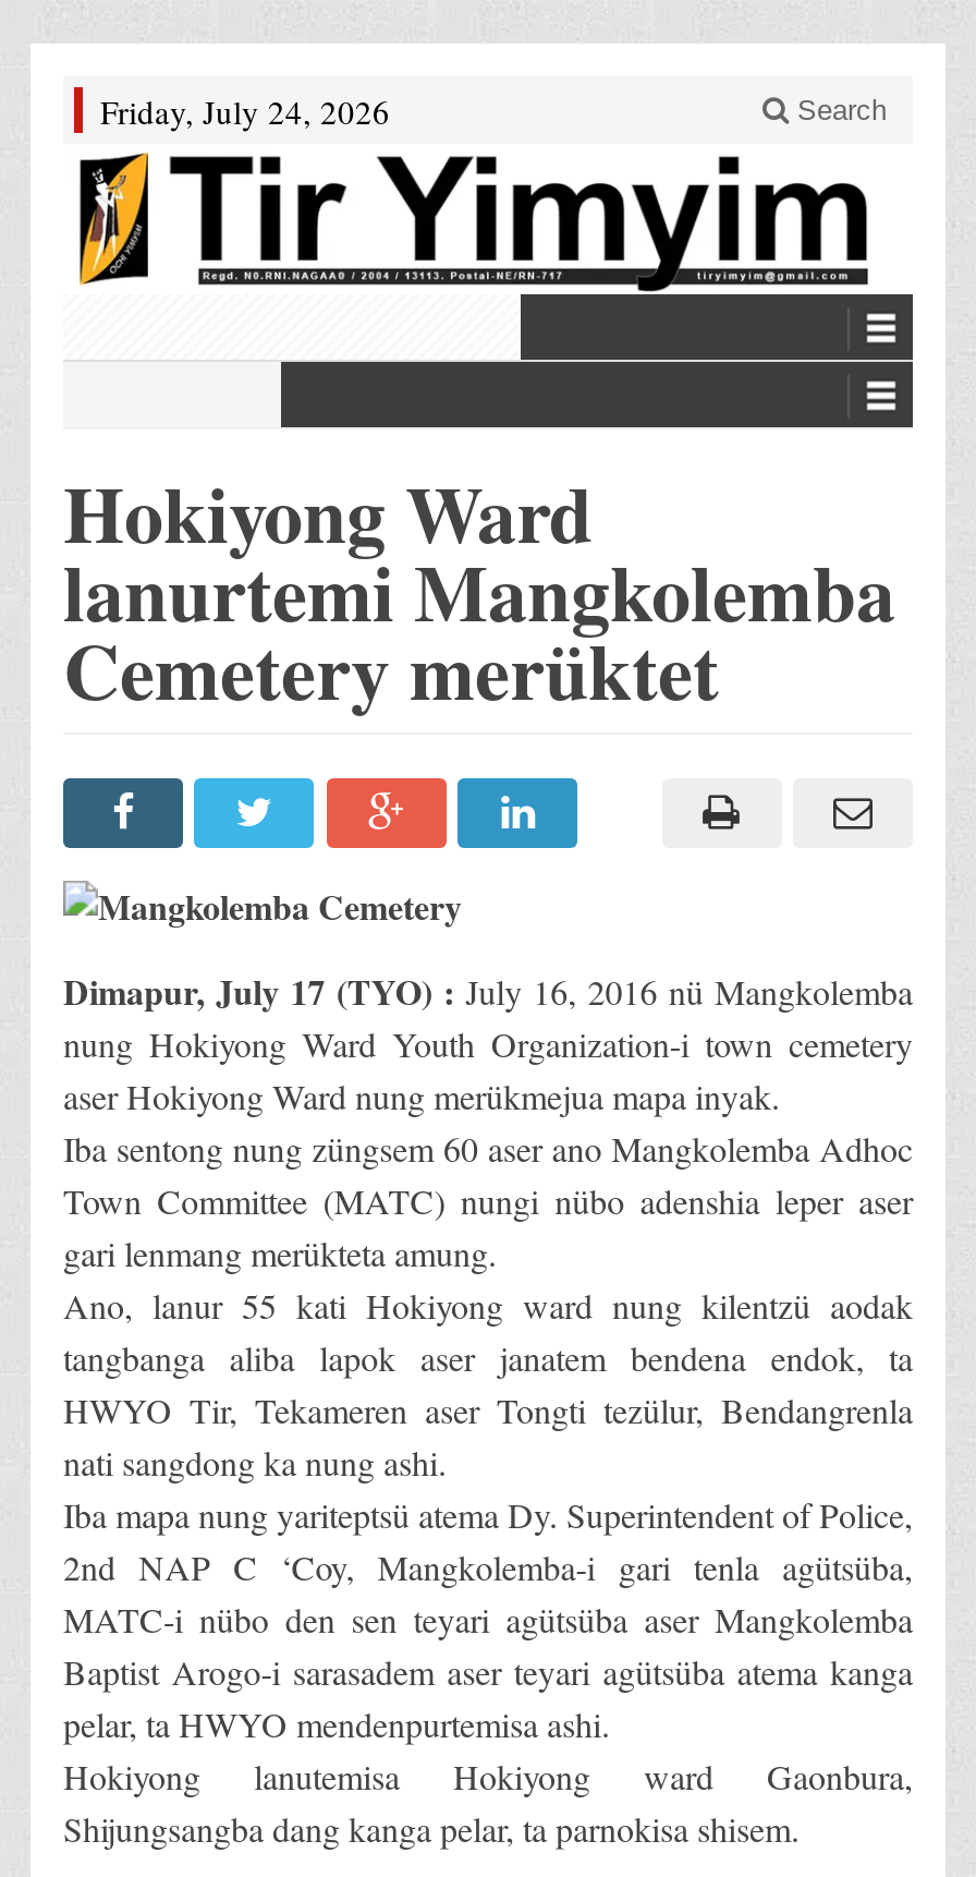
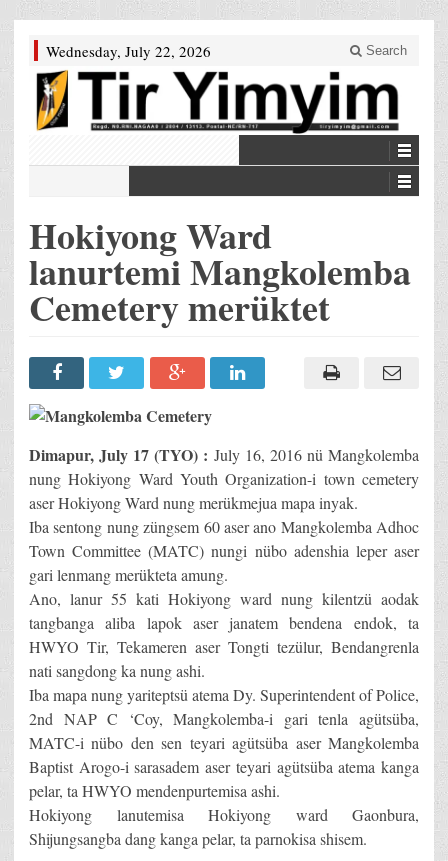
[100,89,390,133] Friday, July 24, 2026 -> [46,41,211,61] Wednesday, July 22, 2026

